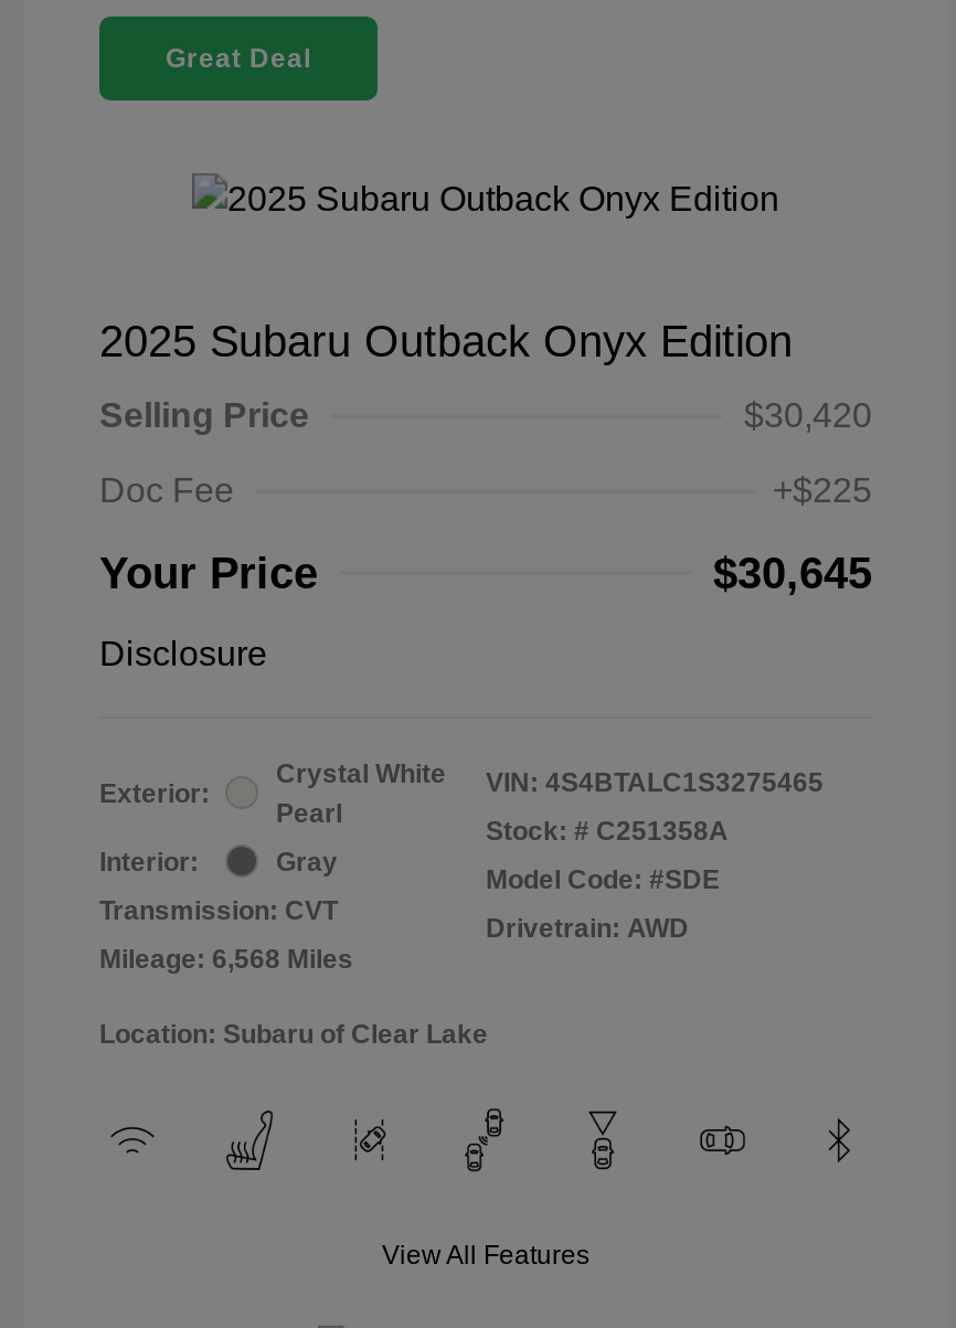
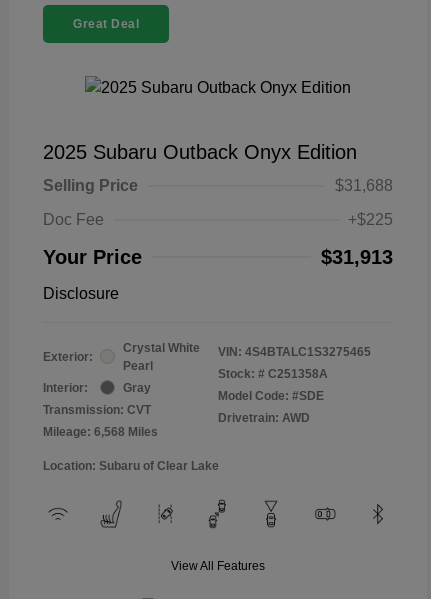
[744,396,872,433] $30,420 -> [335,177,393,194] $31,688
[713,548,872,597] $30,645 -> [321,246,393,268] $31,913

